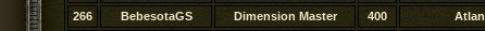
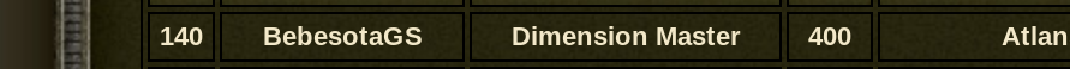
[73,10,92,22] 266 -> [160,21,203,50] 140

